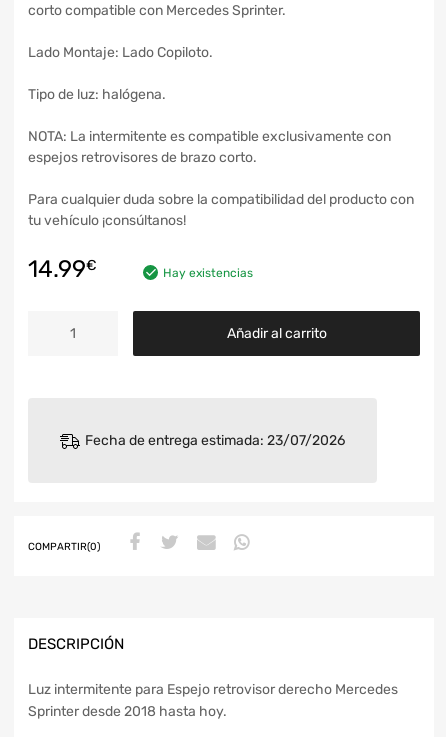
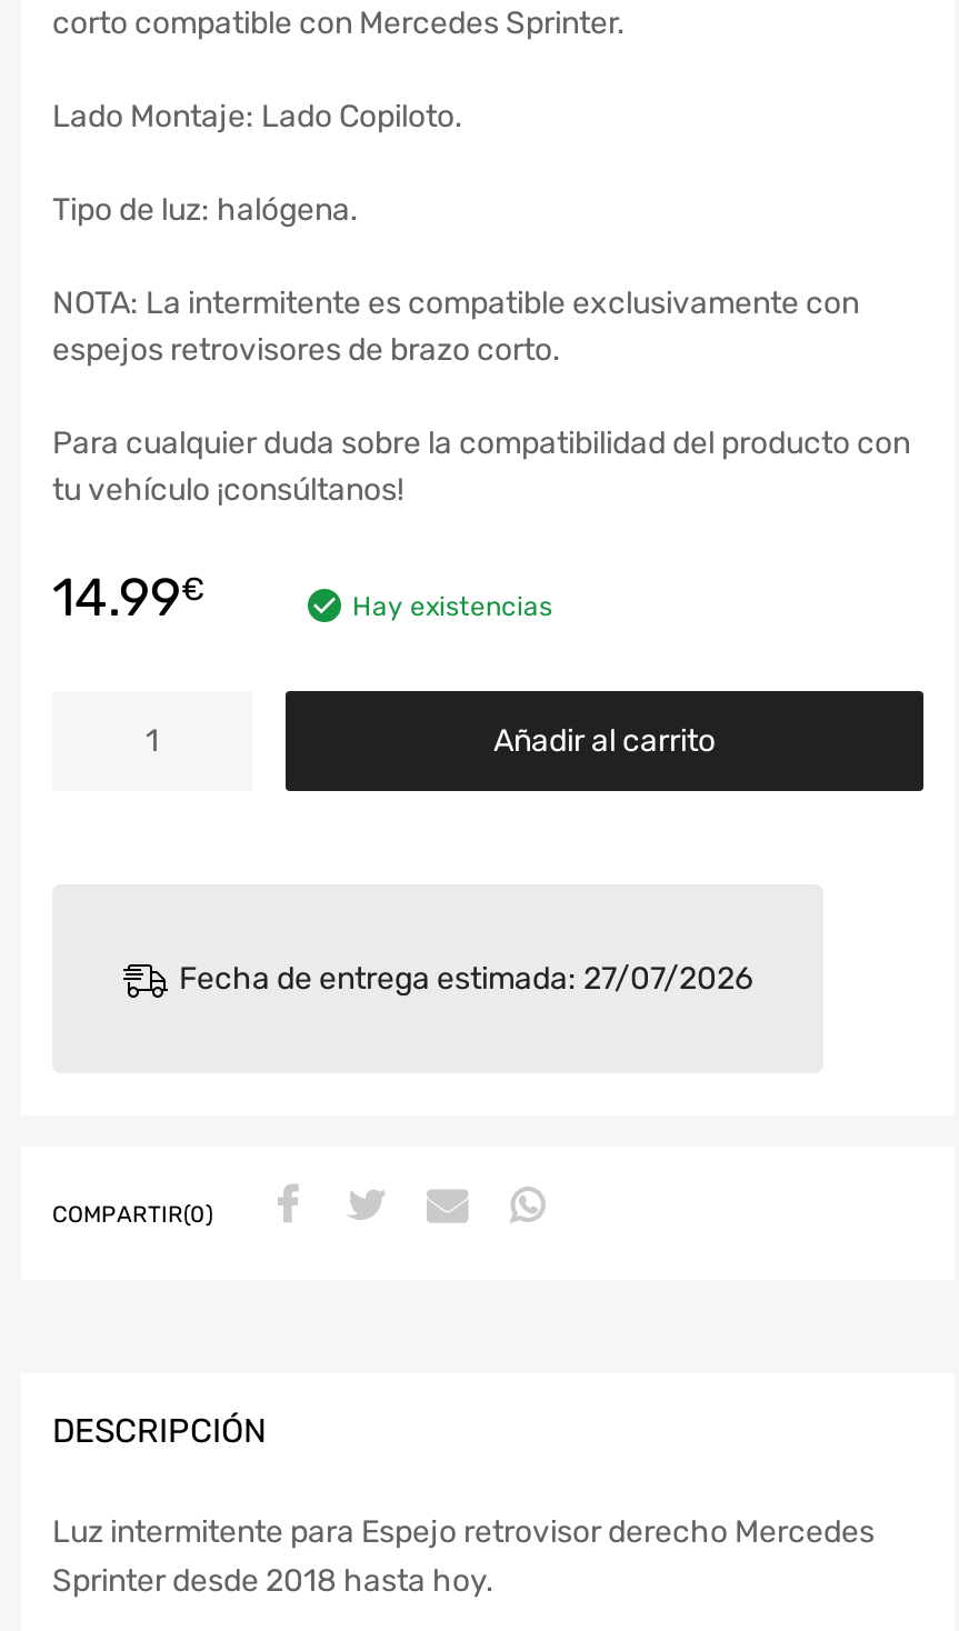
[85,432,345,449] Fecha de entrega estimada: 23/07/2026 -> [179,959,752,997] Fecha de entrega estimada: 27/07/2026

